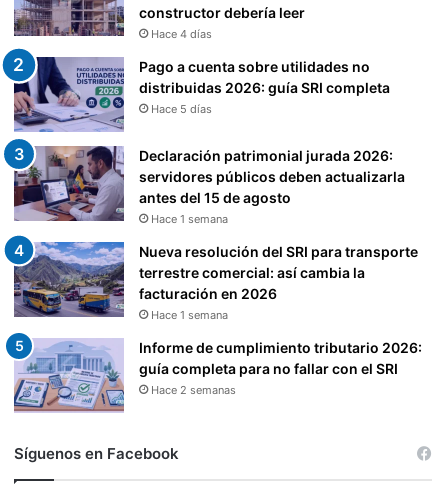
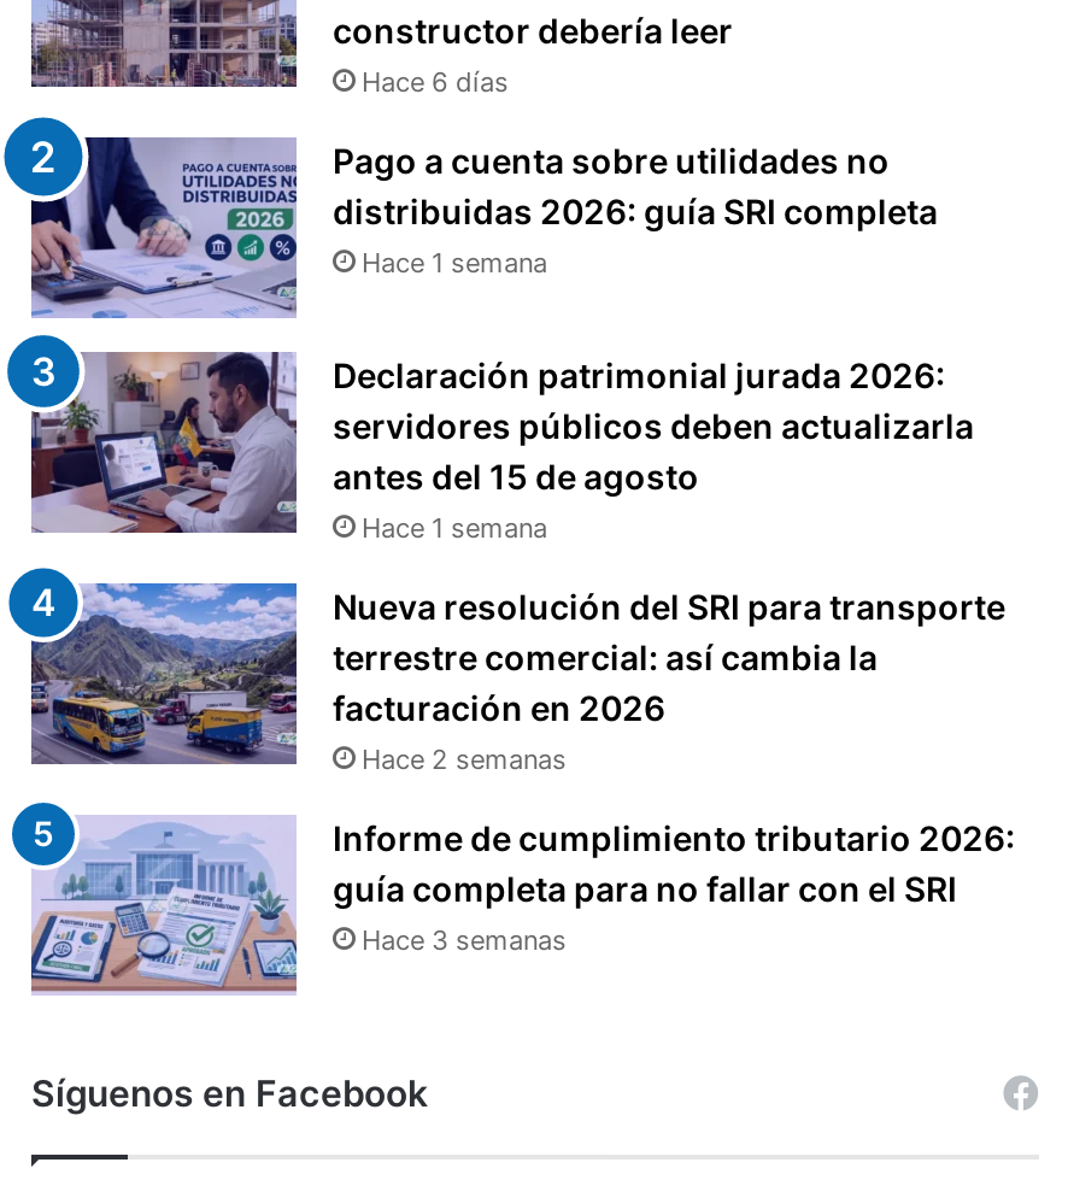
[151,27,212,41] Hace 4 días -> [362,64,509,98] Hace 6 días
[151,102,212,116] Hace 5 días -> [362,245,547,279] Hace 1 semana
[151,308,228,322] Hace 1 semana -> [362,742,567,775] Hace 2 semanas
[151,383,236,397] Hace 2 semanas -> [362,922,567,956] Hace 3 semanas

